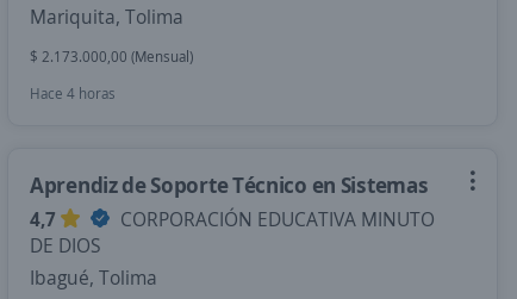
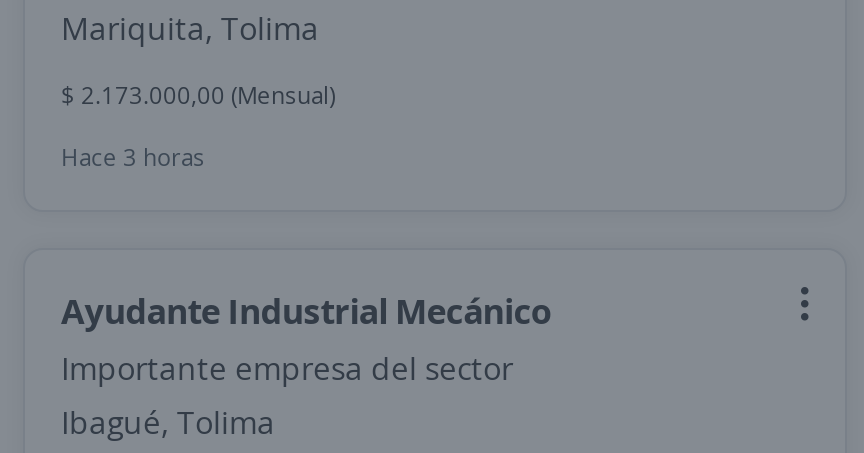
[30,83,116,104] Hace 4 horas -> [61,140,205,174] Hace 3 horas
[30,170,435,258] Aprendiz de Soporte Técnico en Sistemas | 4,7 | CORPORACIÓN EDUCATIVA MINUTO | DE DIOS -> [61,286,552,390] Ayudante Industrial Mecánico | Importante empresa del sector

